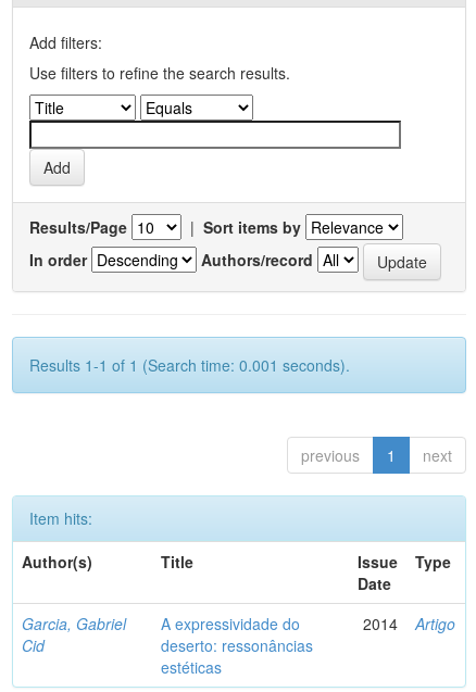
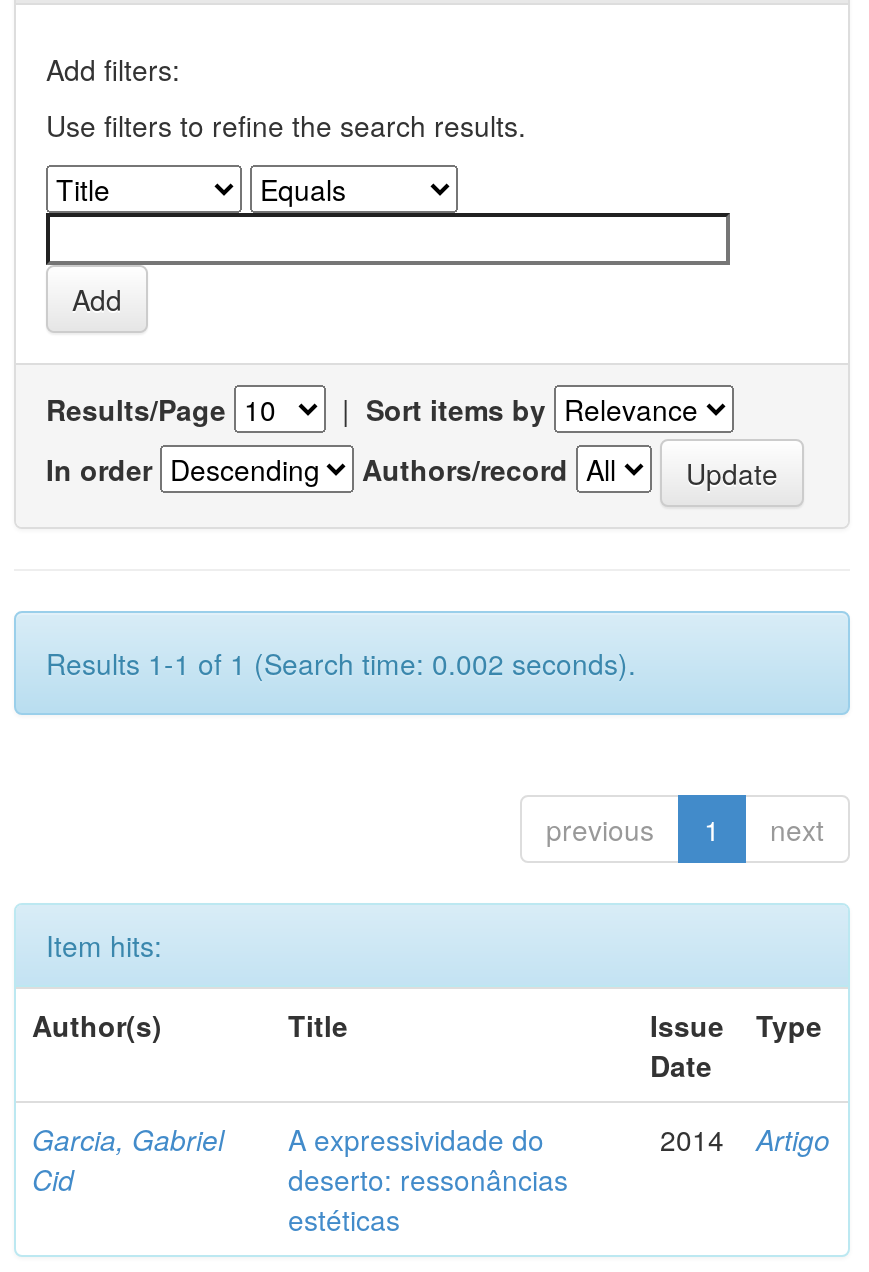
[29,354,350,376] Results 1-1 of 1 (Search time: 0.001 seconds). -> [46,643,636,683] Results 1-1 of 1 (Search time: 0.002 seconds).

